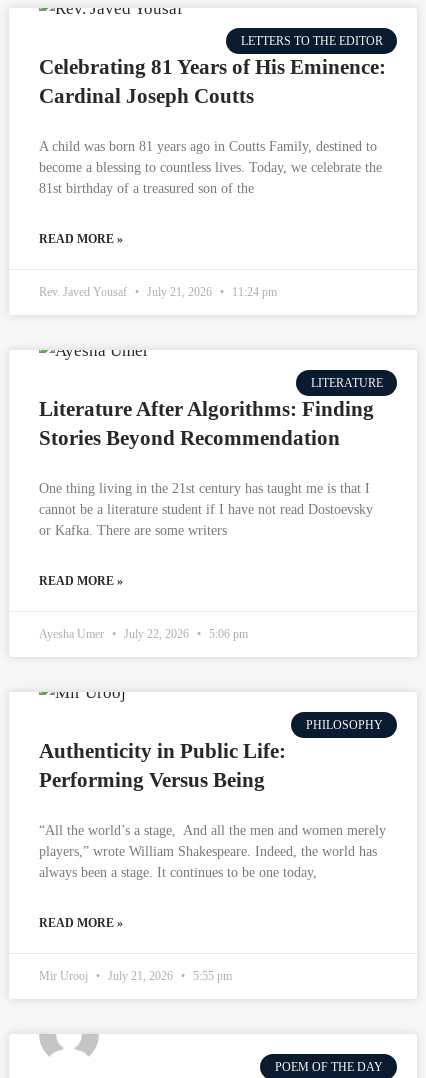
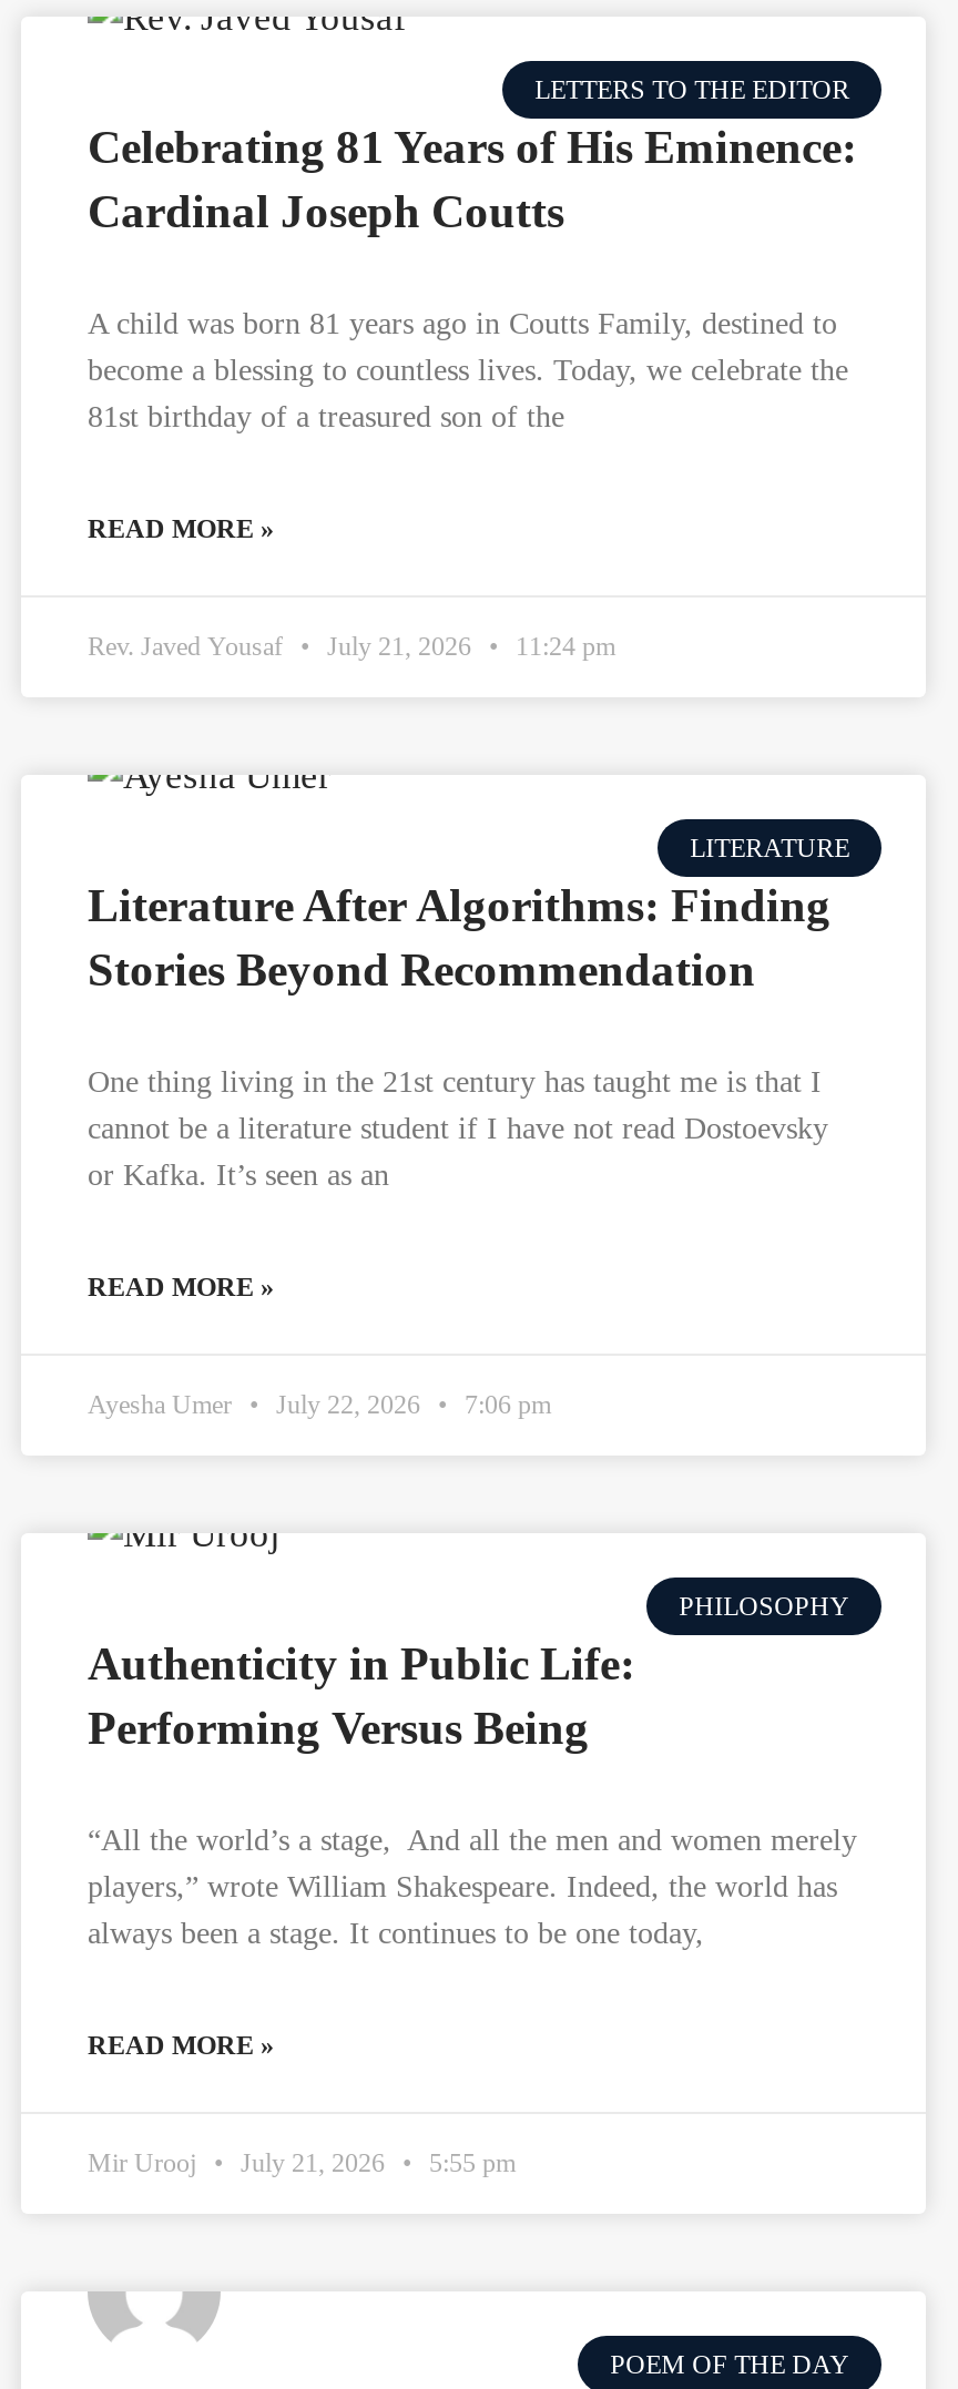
[39,523,227,538] or Kafka. There are some writers -> [88,1158,389,1191] or Kafka. It’s seen as an
[39,627,248,641] Ayesha Umer July 22, 2026 5:06 pm -> [88,1389,551,1420] Ayesha Umer July 22, 2026 7:06 pm

